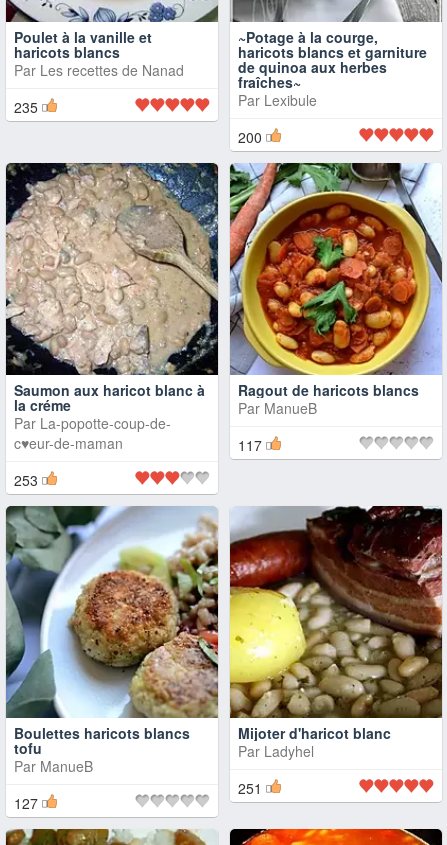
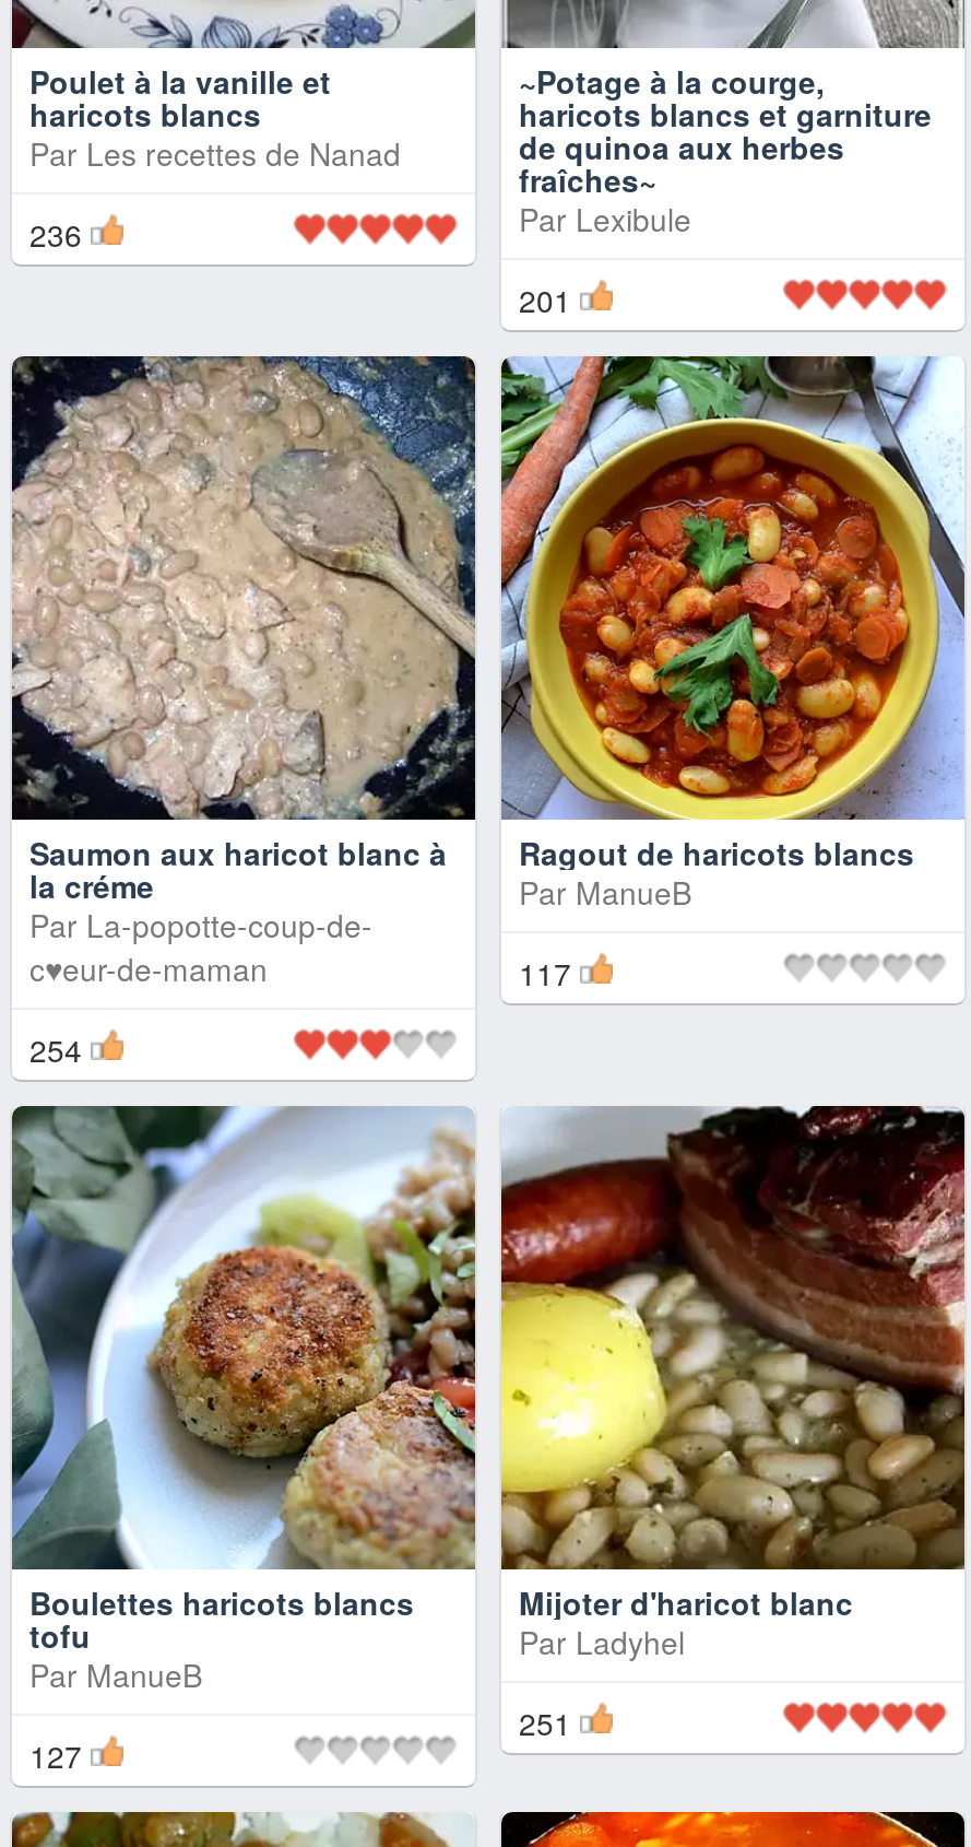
[14,97,38,117] 235 -> [29,212,82,256] 236
[238,127,262,147] 200 -> [519,278,571,321] 201
[14,470,38,490] 253 -> [29,1027,82,1071] 254

